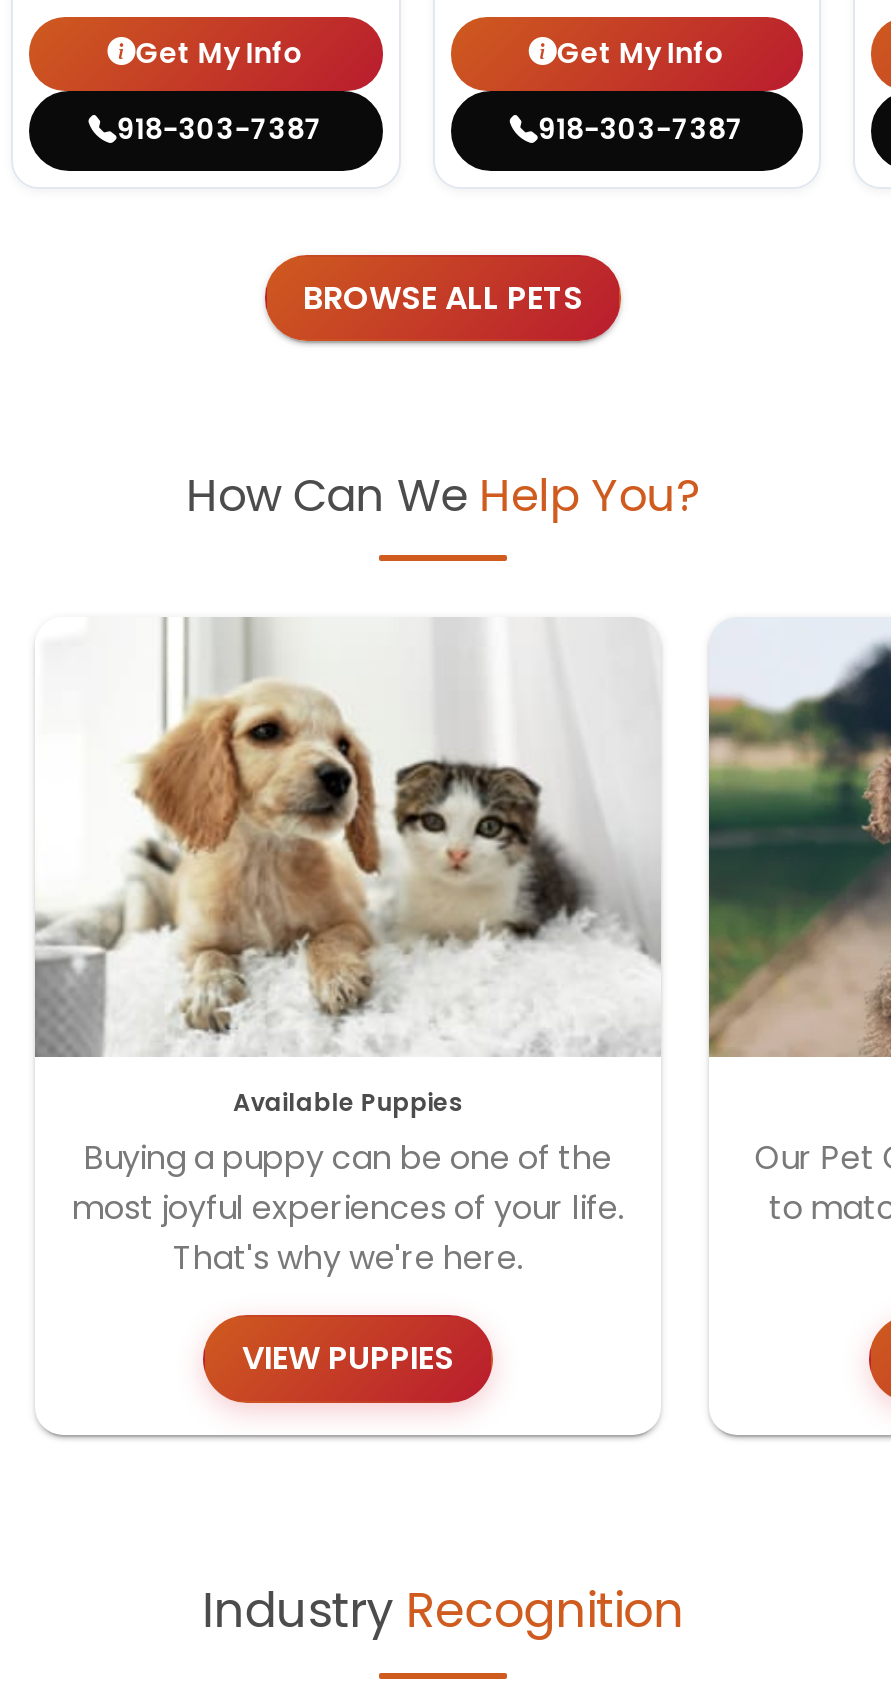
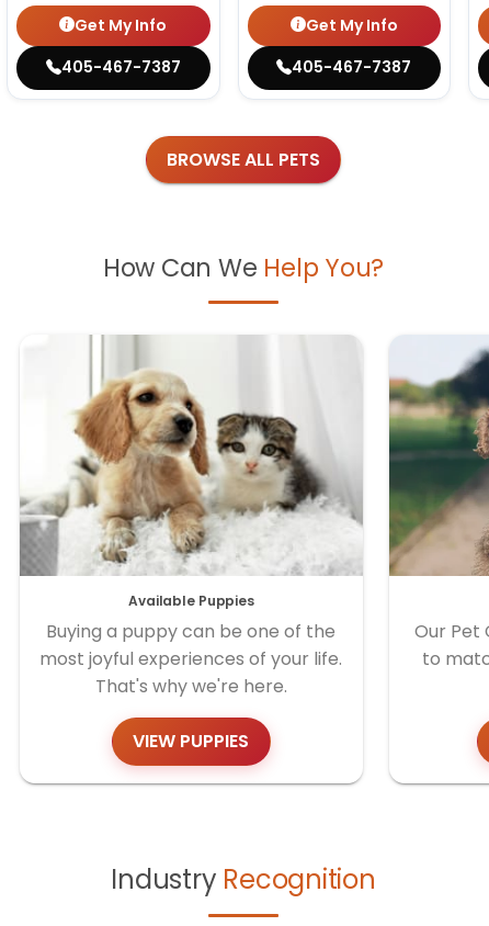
[117,109,323,149] 918-303-7387 -> [61,56,181,78] 405-467-7387
[538,109,744,149] 918-303-7387 -> [292,56,411,78] 405-467-7387

